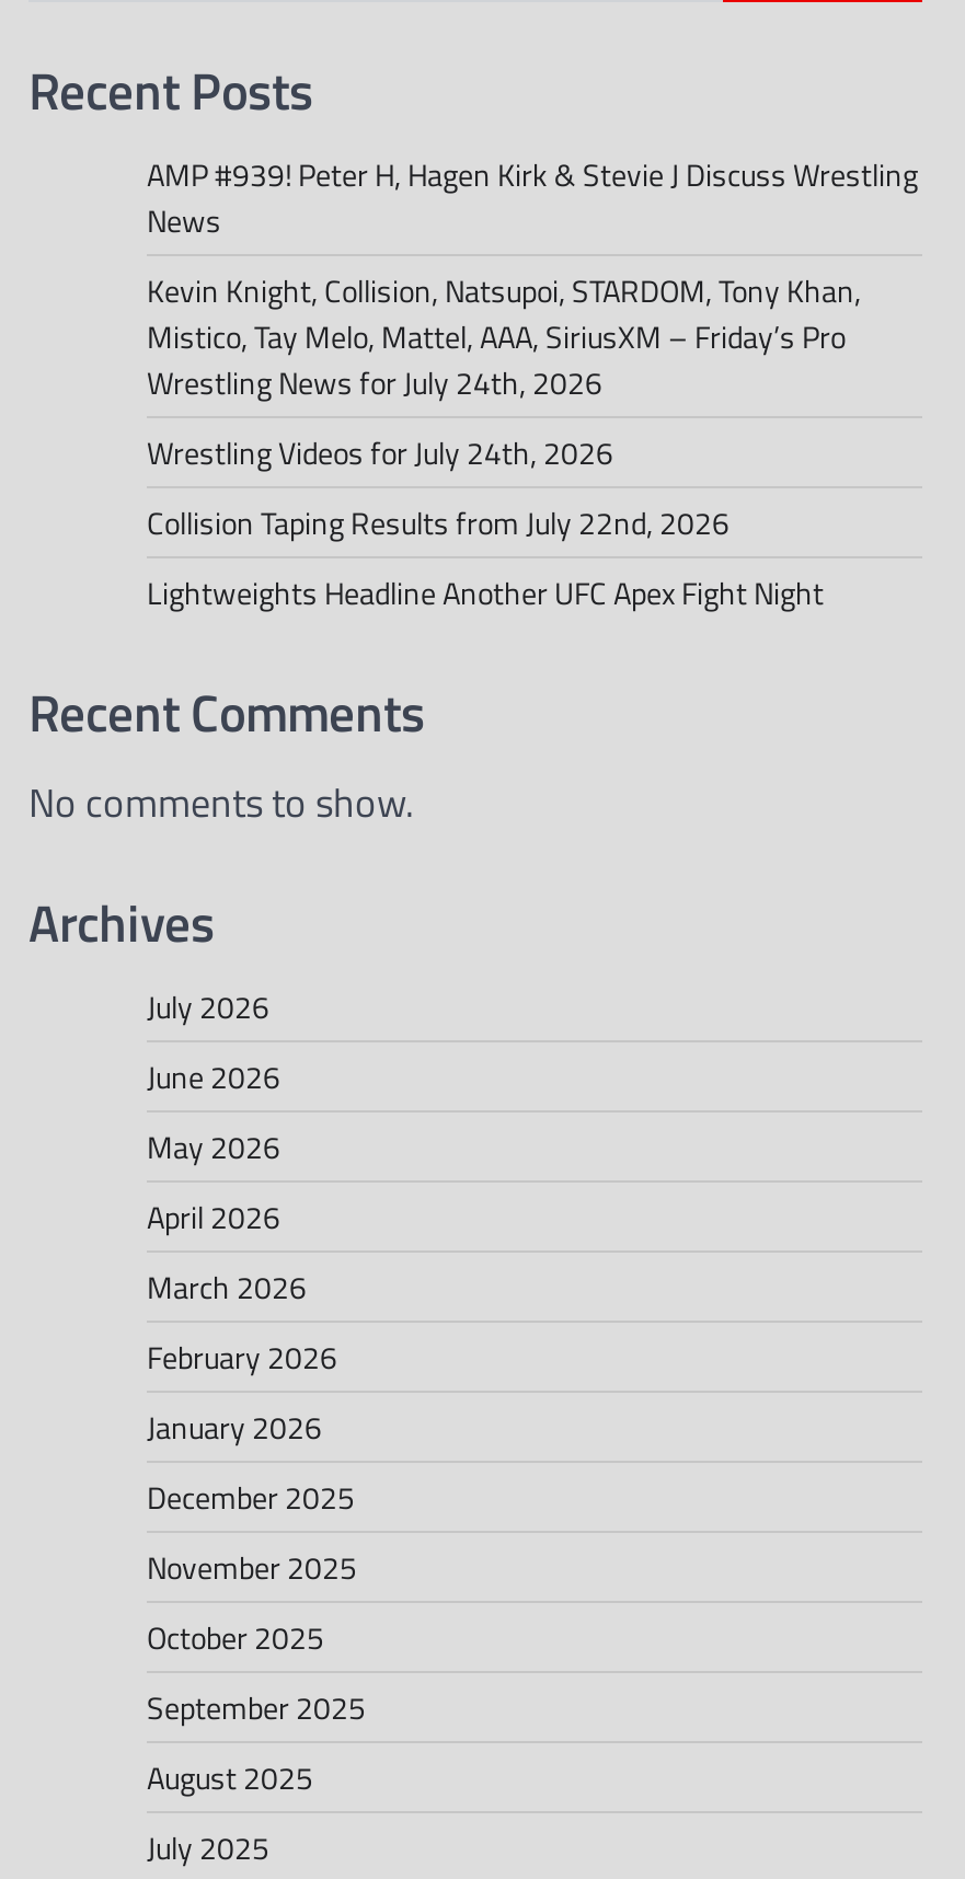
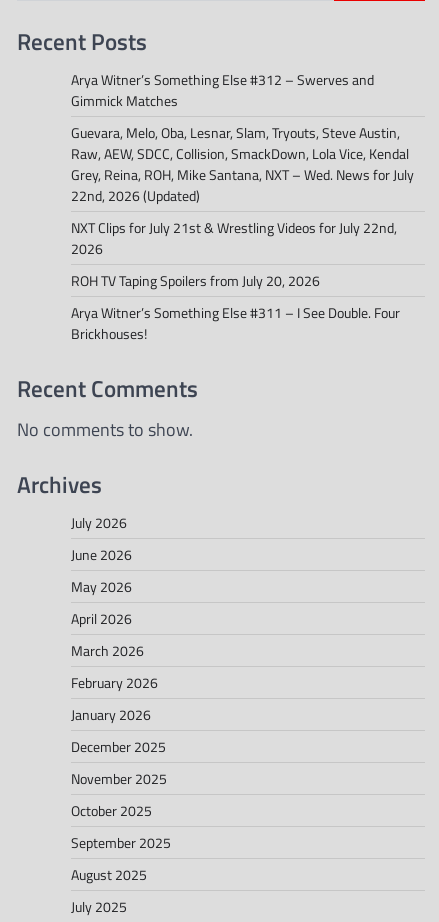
[147,152,918,244] AMP #939! Peter H, Hagen Kirk & Stevie J Discuss Wrestling | News -> [71,69,374,111] Arya Witner’s Something Else #312 – Swerves and | Gimmick Matches
[147,268,861,406] Kevin Knight, Collision, Natsupoi, STARDOM, Tony Khan, | Mistico, Tay Melo, Mattel, AAA, SiriusXM – Friday’s Pro | Wrestling News for July 24th, 2026 -> [71,122,414,206] Guevara, Melo, Oba, Lesnar, Slam, Tryouts, Steve Austin, | Raw, AEW, SDCC, Collision, SmackDown, Lola Vice, Kendal | Grey, Reina, ROH, Mike Santana, NXT – Wed. News for July | 22nd, 2026 (Updated)
[147,430,613,476] Wrestling Videos for July 24th, 2026 -> [71,217,397,259] NXT Clips for July 21st & Wrestling Videos for July 22nd, | 2026
[147,500,730,546] Collision Taping Results from July 22nd, 2026 -> [71,270,320,291] ROH TV Taping Spoilers from July 20, 2026
[147,570,824,616] Lightweights Headline Another UFC Apex Fight Night -> [71,302,400,344] Arya Witner’s Something Else #311 – I See Double. Four | Brickhouses!

